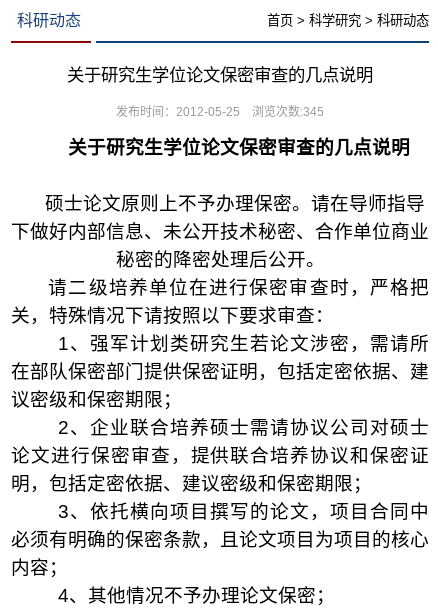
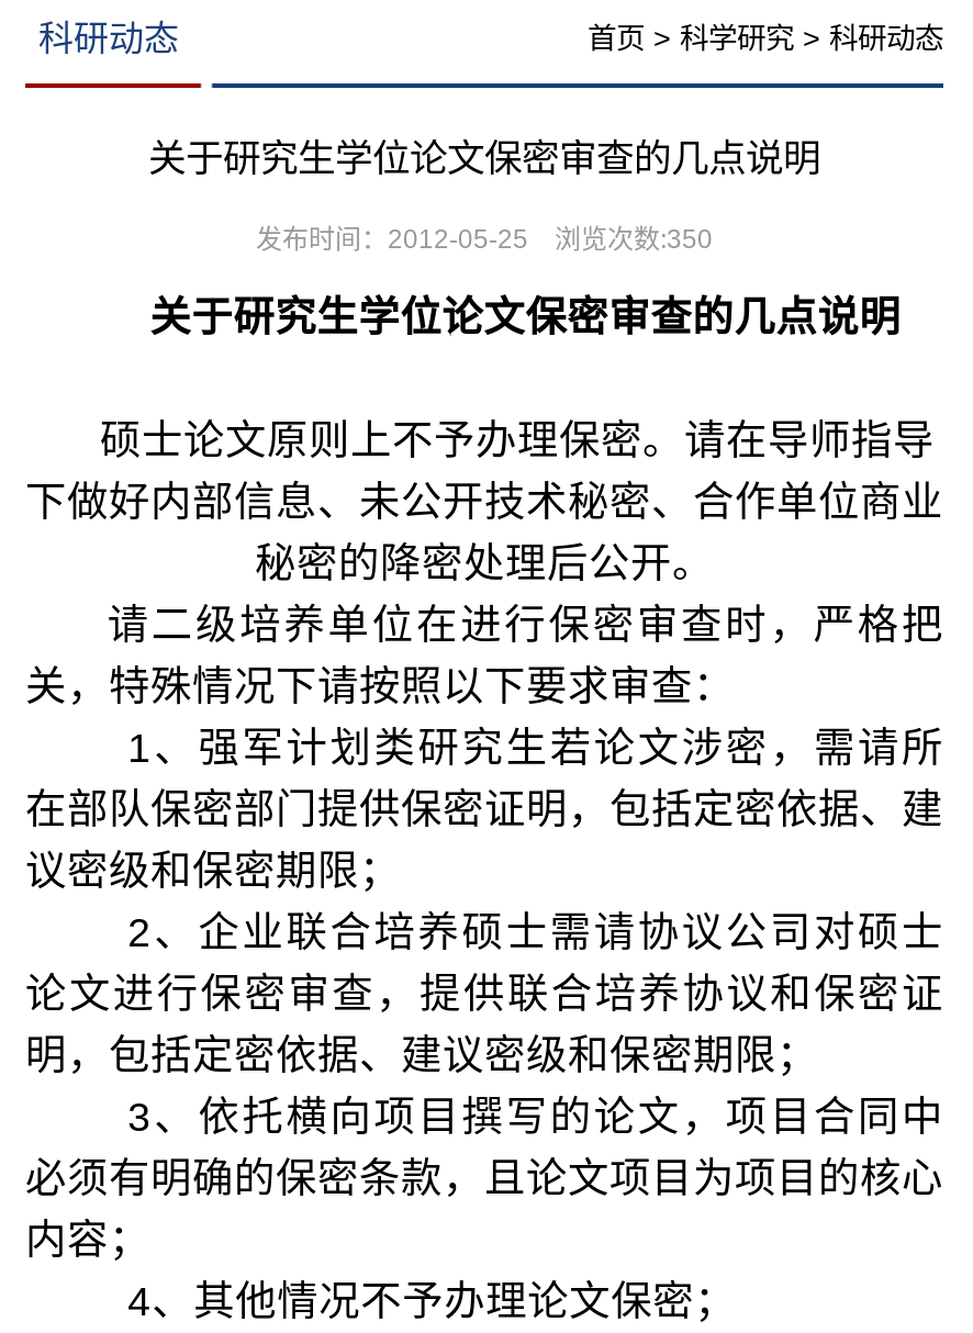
[116,105,324,119] 发布时间：2012-05-25 浏览次数:345 -> [256,224,713,255] 发布时间：2012-05-25 浏览次数:350

